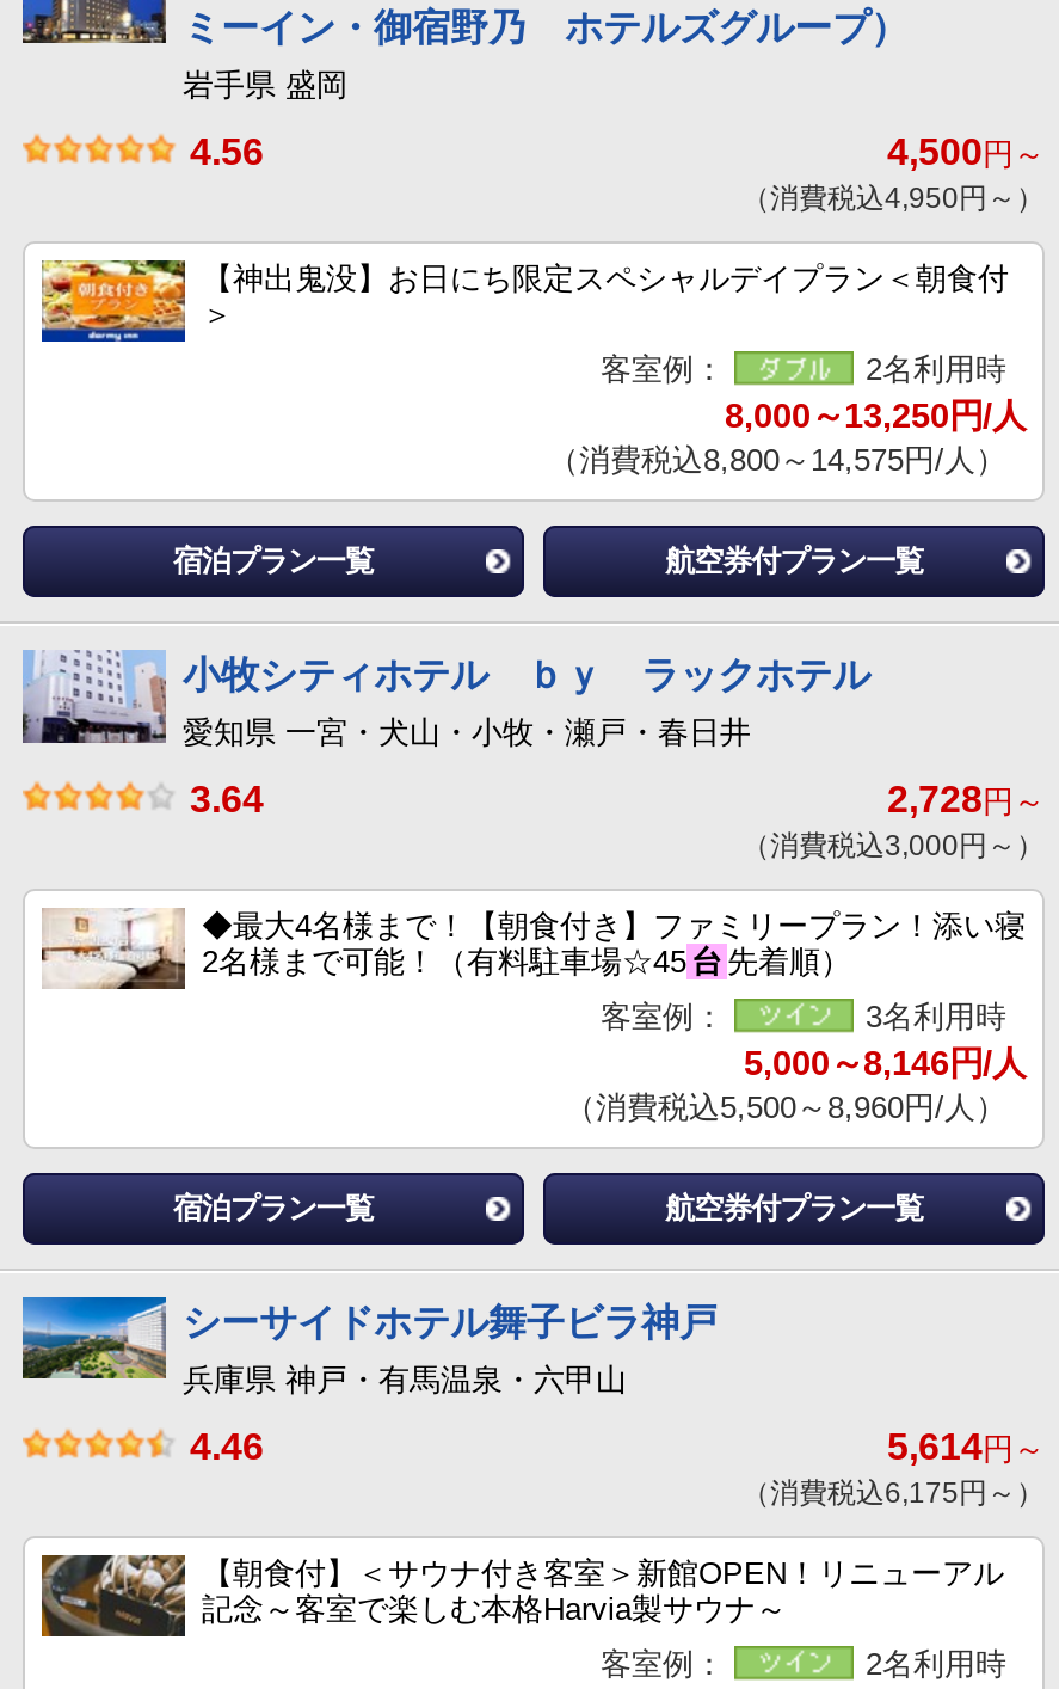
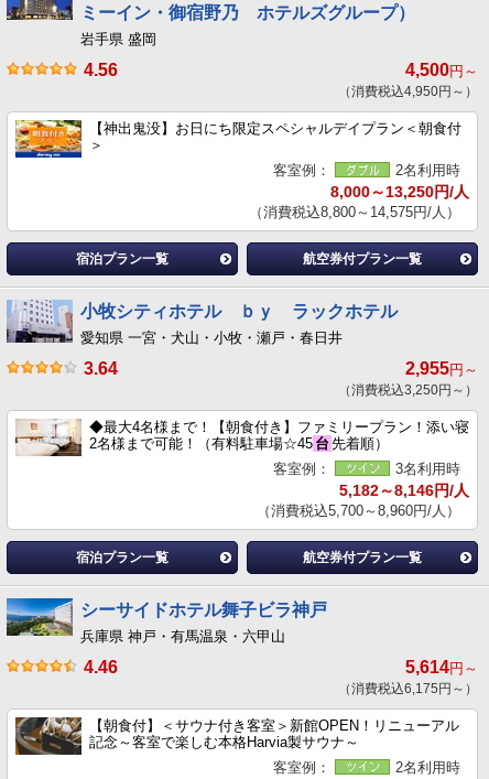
[887,779,1045,819] 2,728円～ -> [405,359,478,378] 2,955円～
[741,829,1045,862] （消費税込3,000円～） -> [338,382,478,398] （消費税込3,250円～）
[744,1044,1026,1082] 5,000～8,146円/人 -> [339,482,469,499] 5,182～8,146円/人
[565,1089,1006,1125] （消費税込5,500～8,960円/人） -> [257,502,460,519] （消費税込5,700～8,960円/人）

